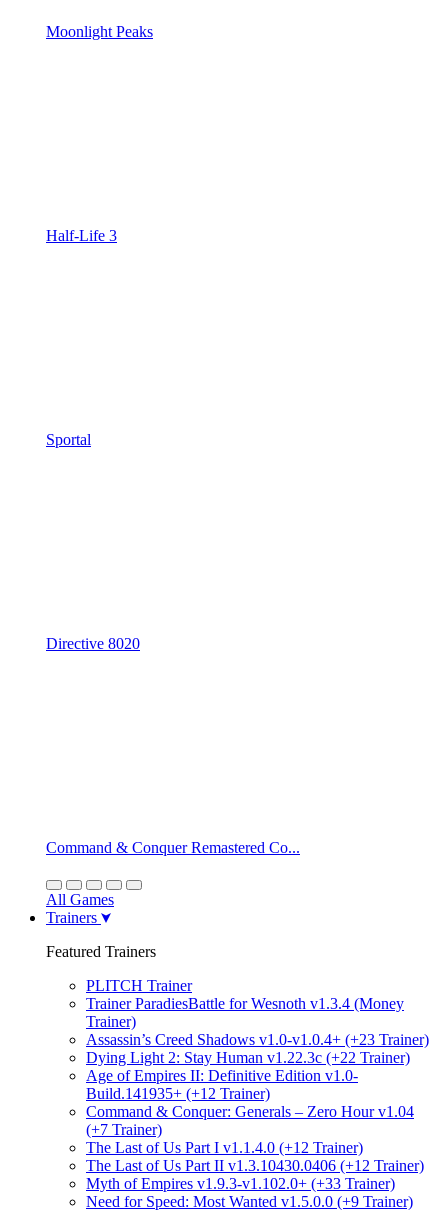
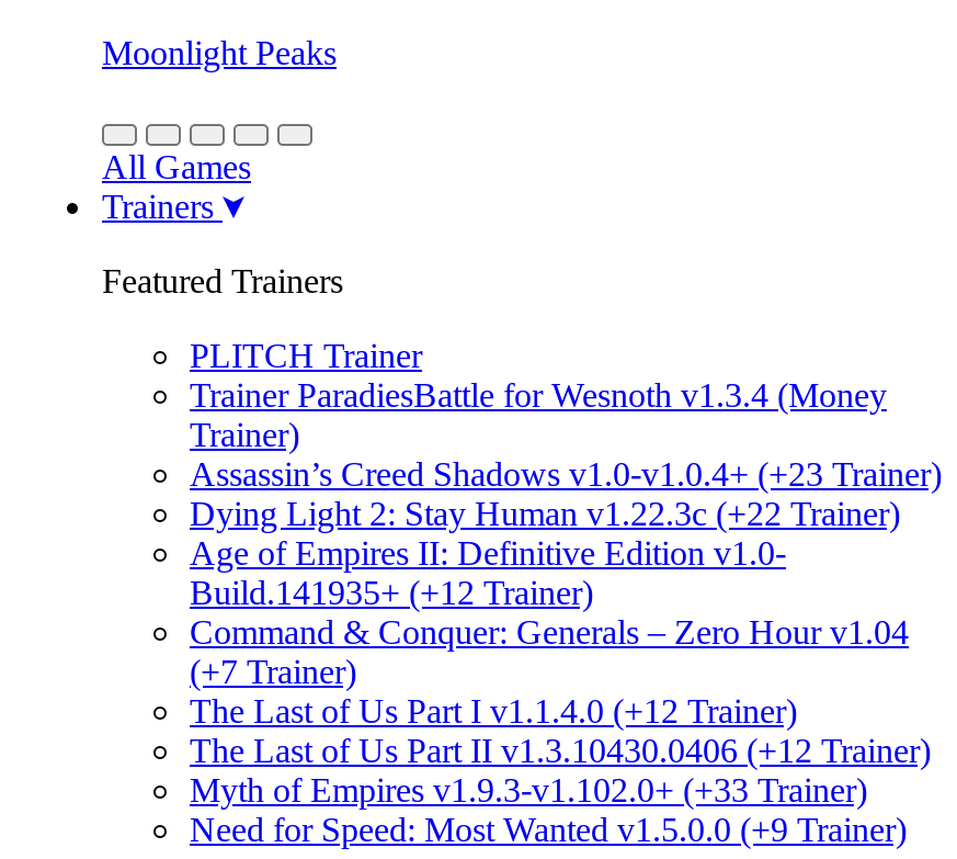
[46,227,117,244] Half-Life 3 -> none
[46,431,91,448] Sportal -> none
[46,635,140,652] Directive 8020 -> none
[46,839,300,856] Command & Conquer Remastered Co... -> none

